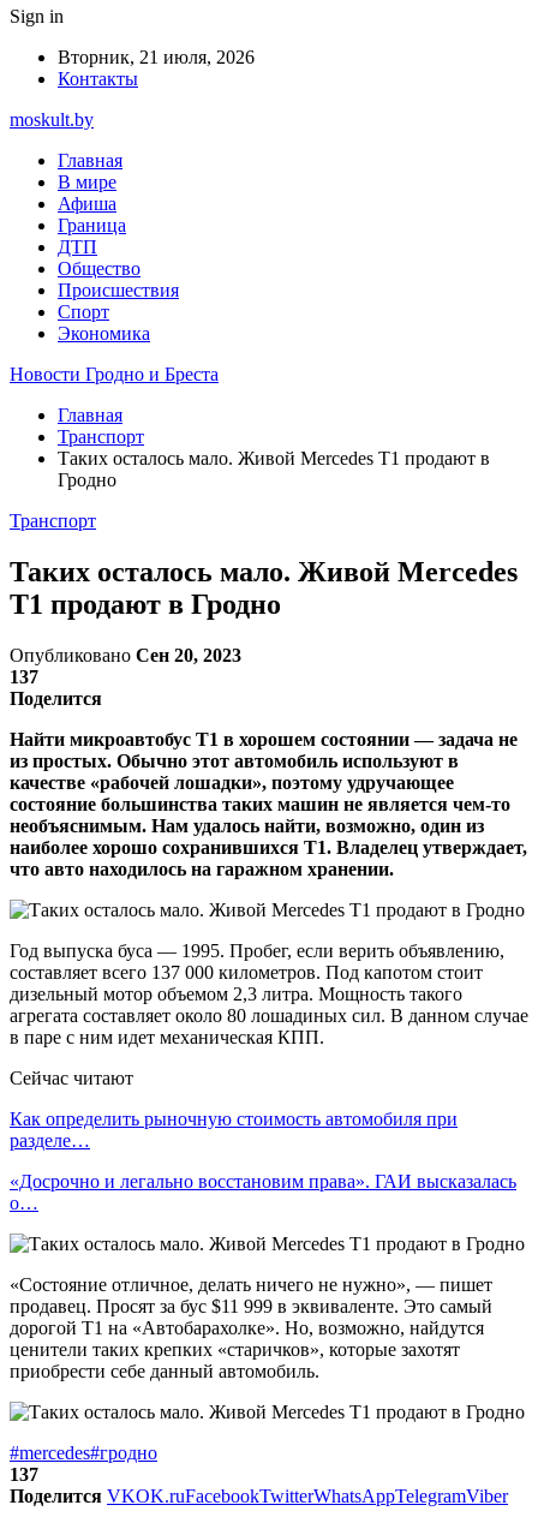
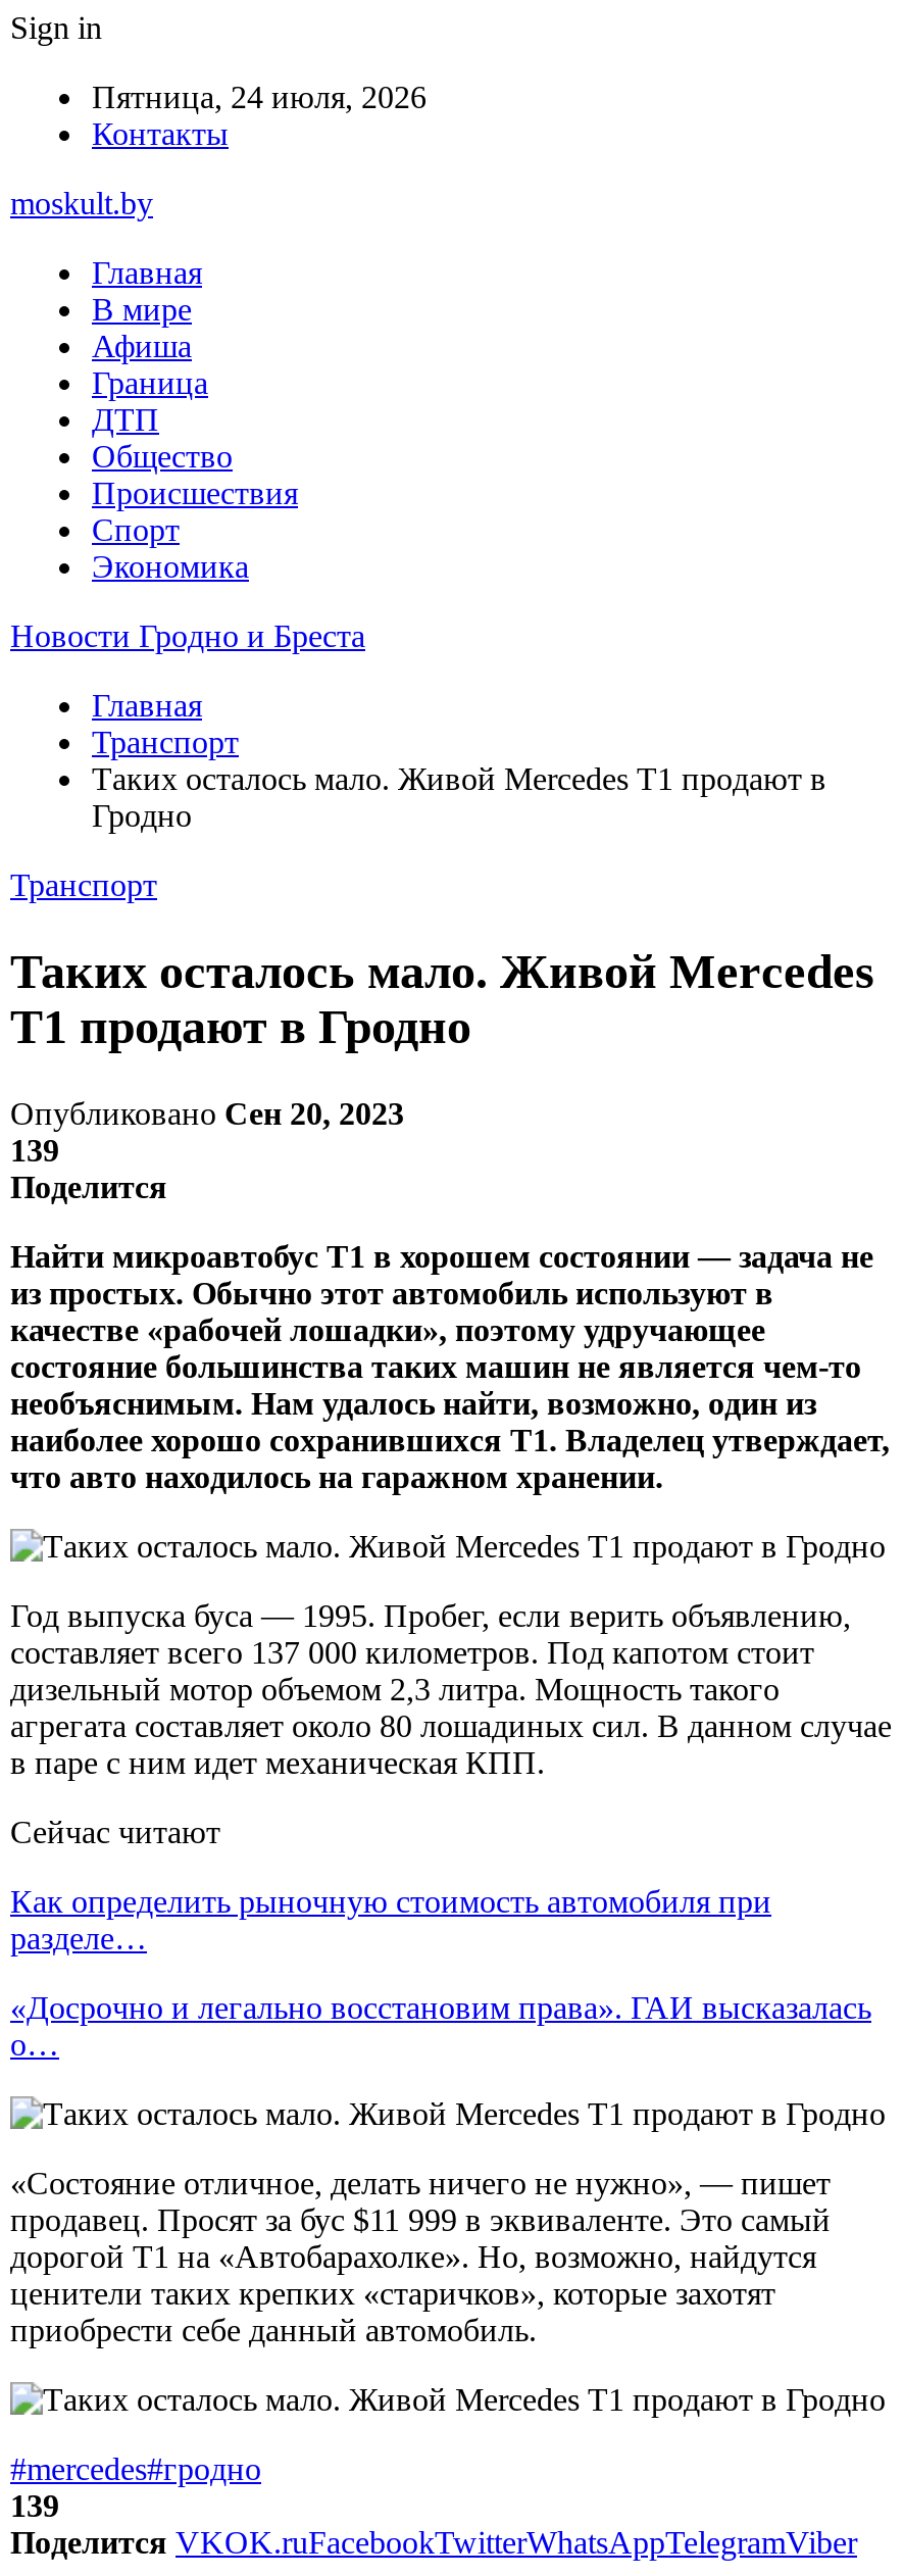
[58,47,255,67] Вторник, 21 июля, 2026 -> [92,80,427,114] Пятница, 24 июля, 2026
[10,666,38,687] 137 -> [10,1132,59,1167] 139
[10,1464,38,1484] 137 -> [10,2488,59,2523] 139

